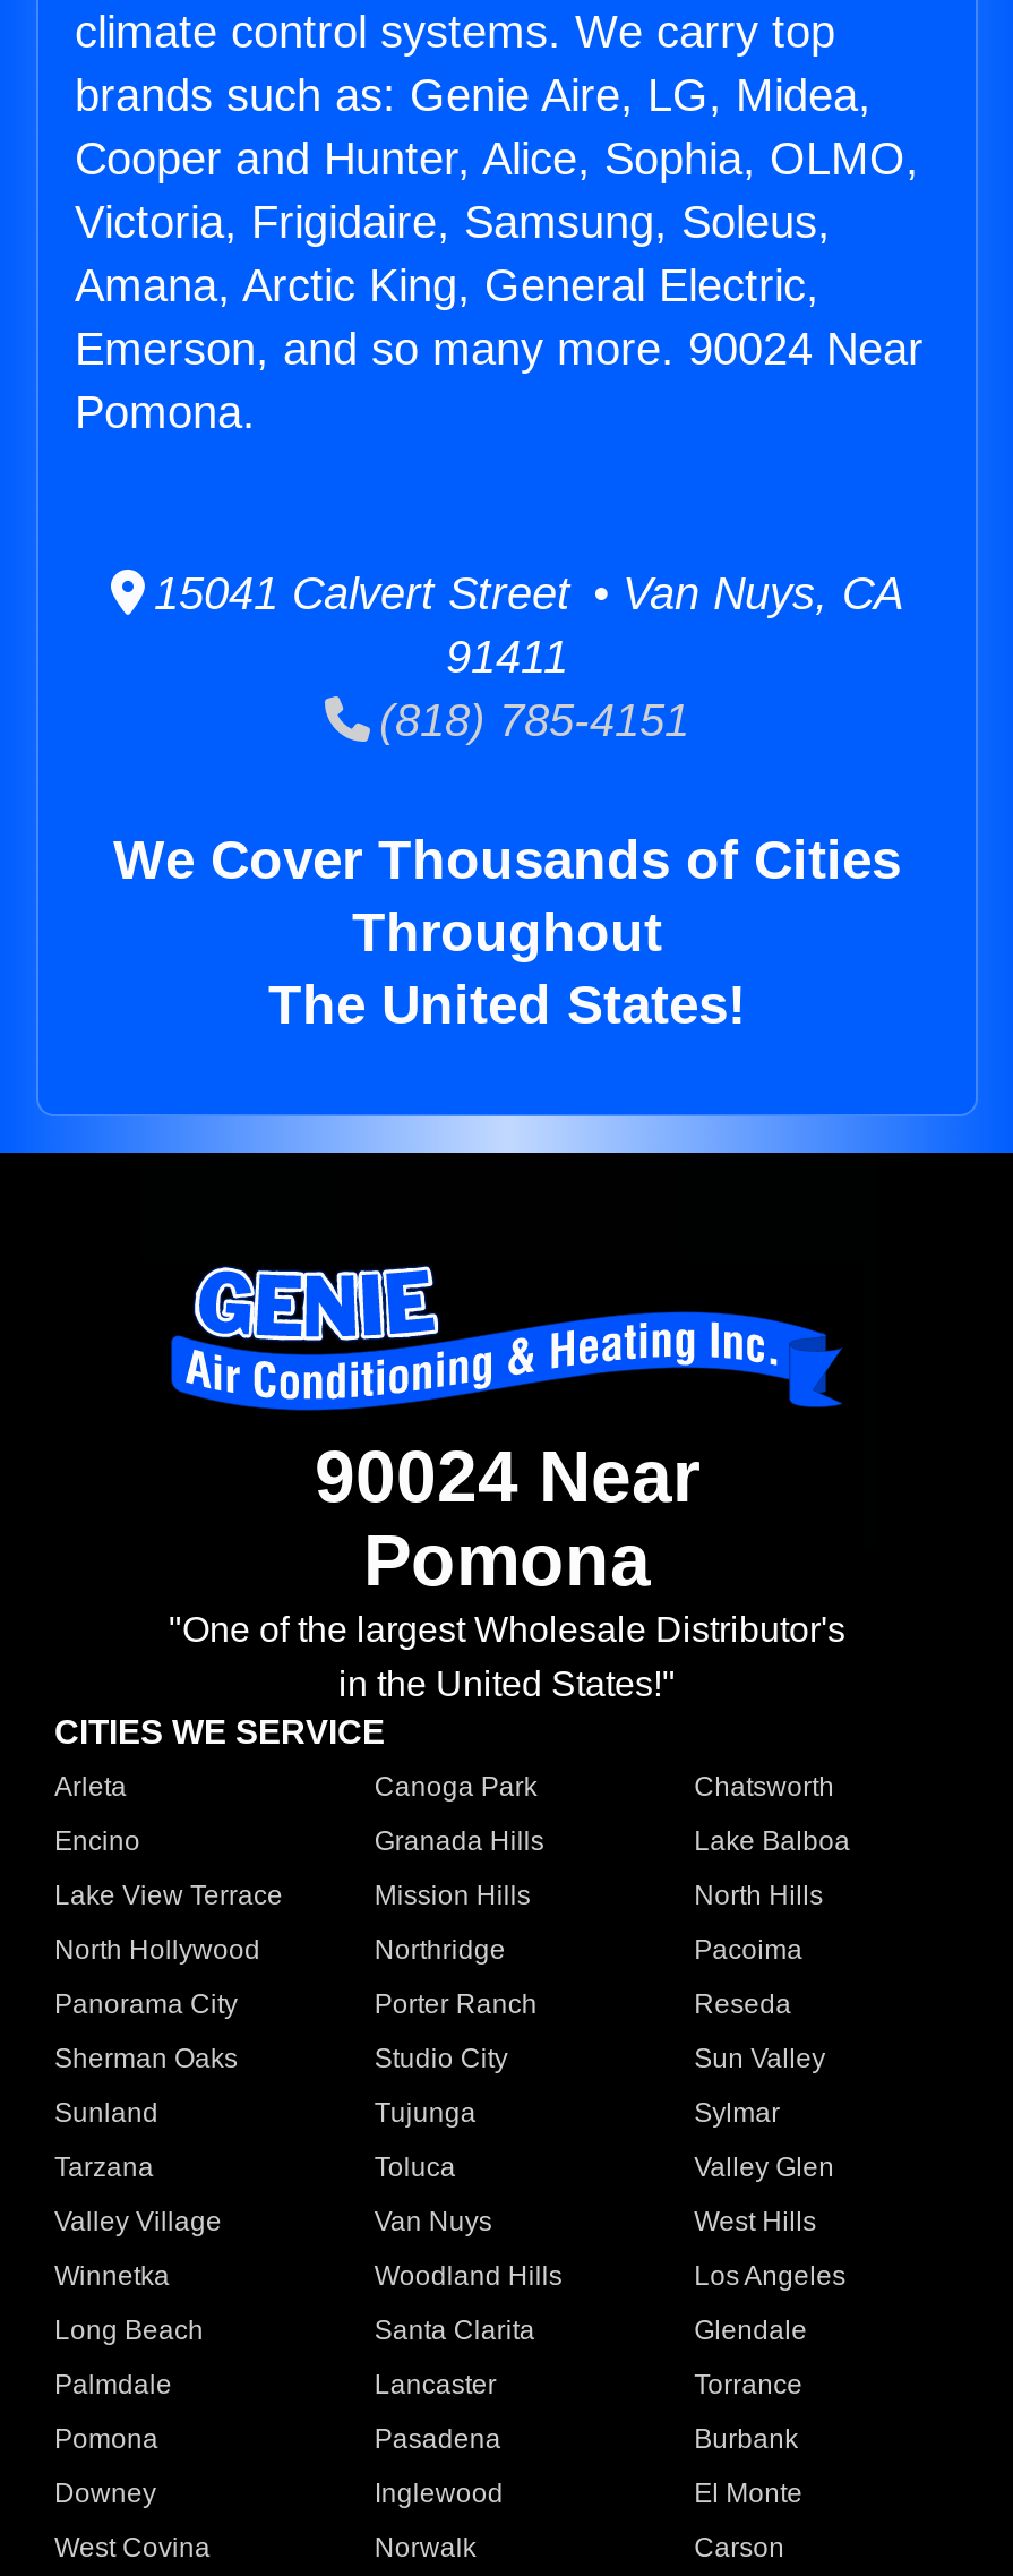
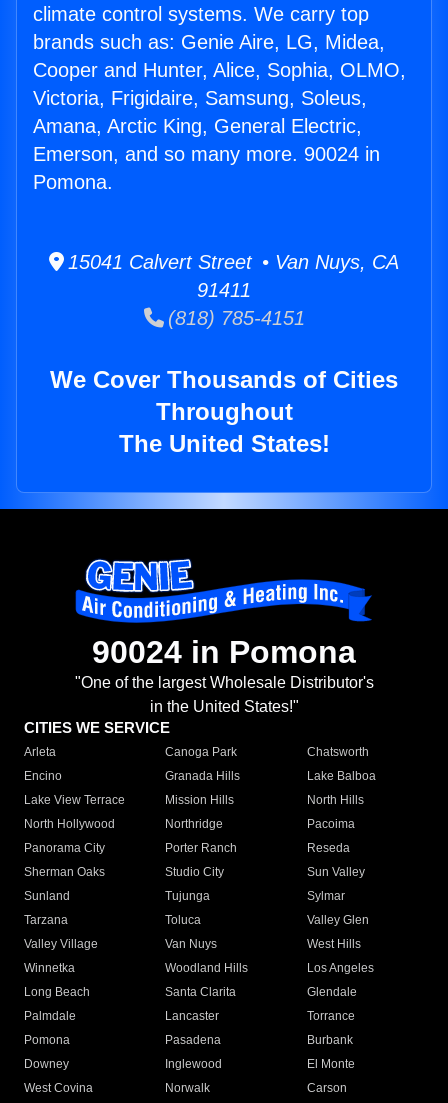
[75,324,924,374] Emerson, and so many more. 90024 Near -> [33,143,380,165] Emerson, and so many more. 90024 in
[315,1436,699,1602] 90024 Near | Pomona -> [92,634,356,670] 90024 in Pomona

